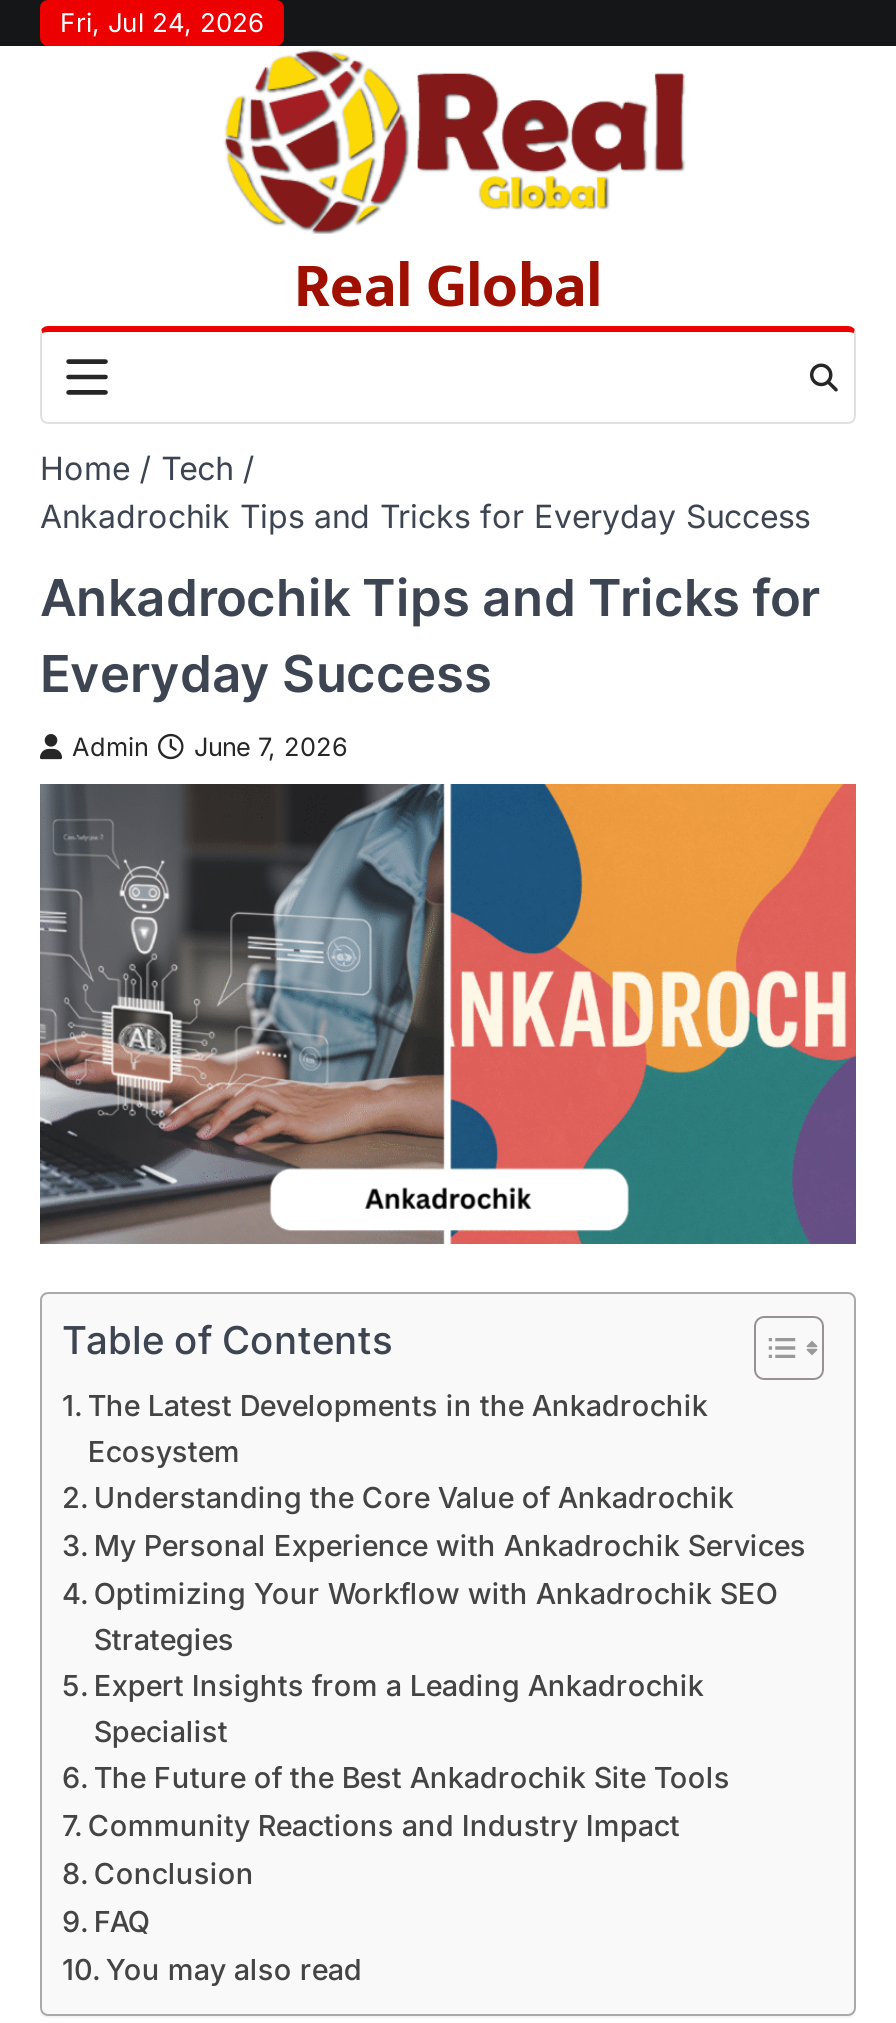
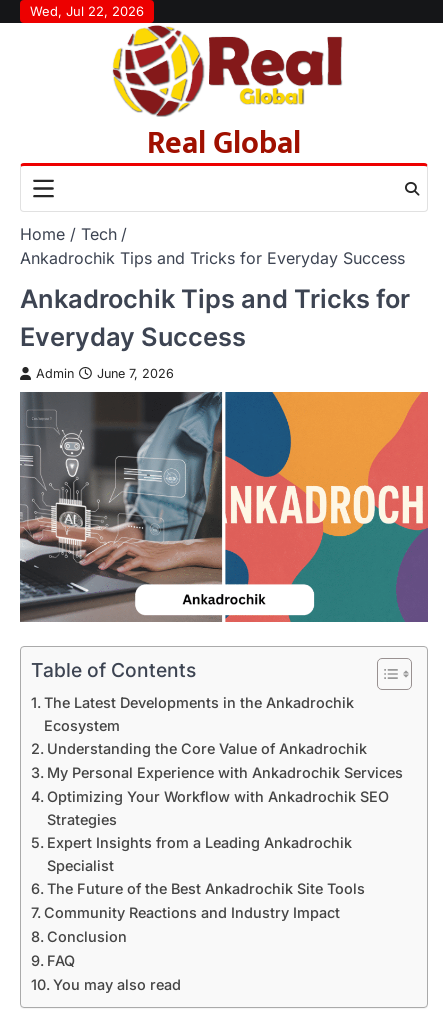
[60,6,264,38] Fri, Jul 24, 2026 -> [30,3,144,19] Wed, Jul 22, 2026

